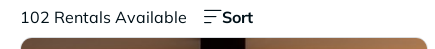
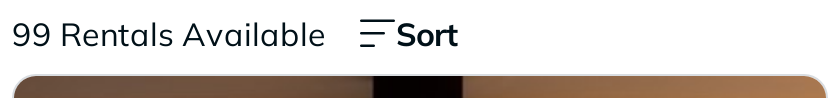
[20,7,187,27] 102 Rentals Available -> [12,14,326,54] 99 Rentals Available

